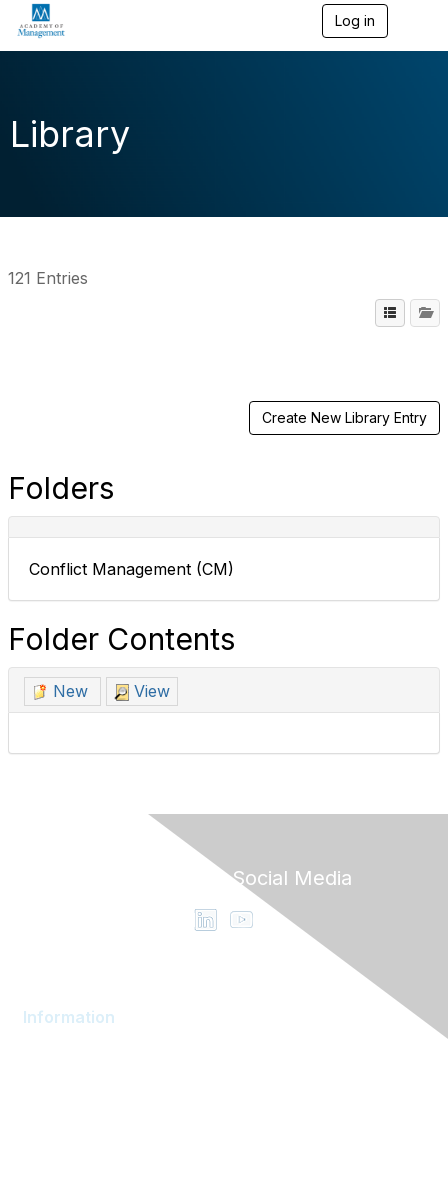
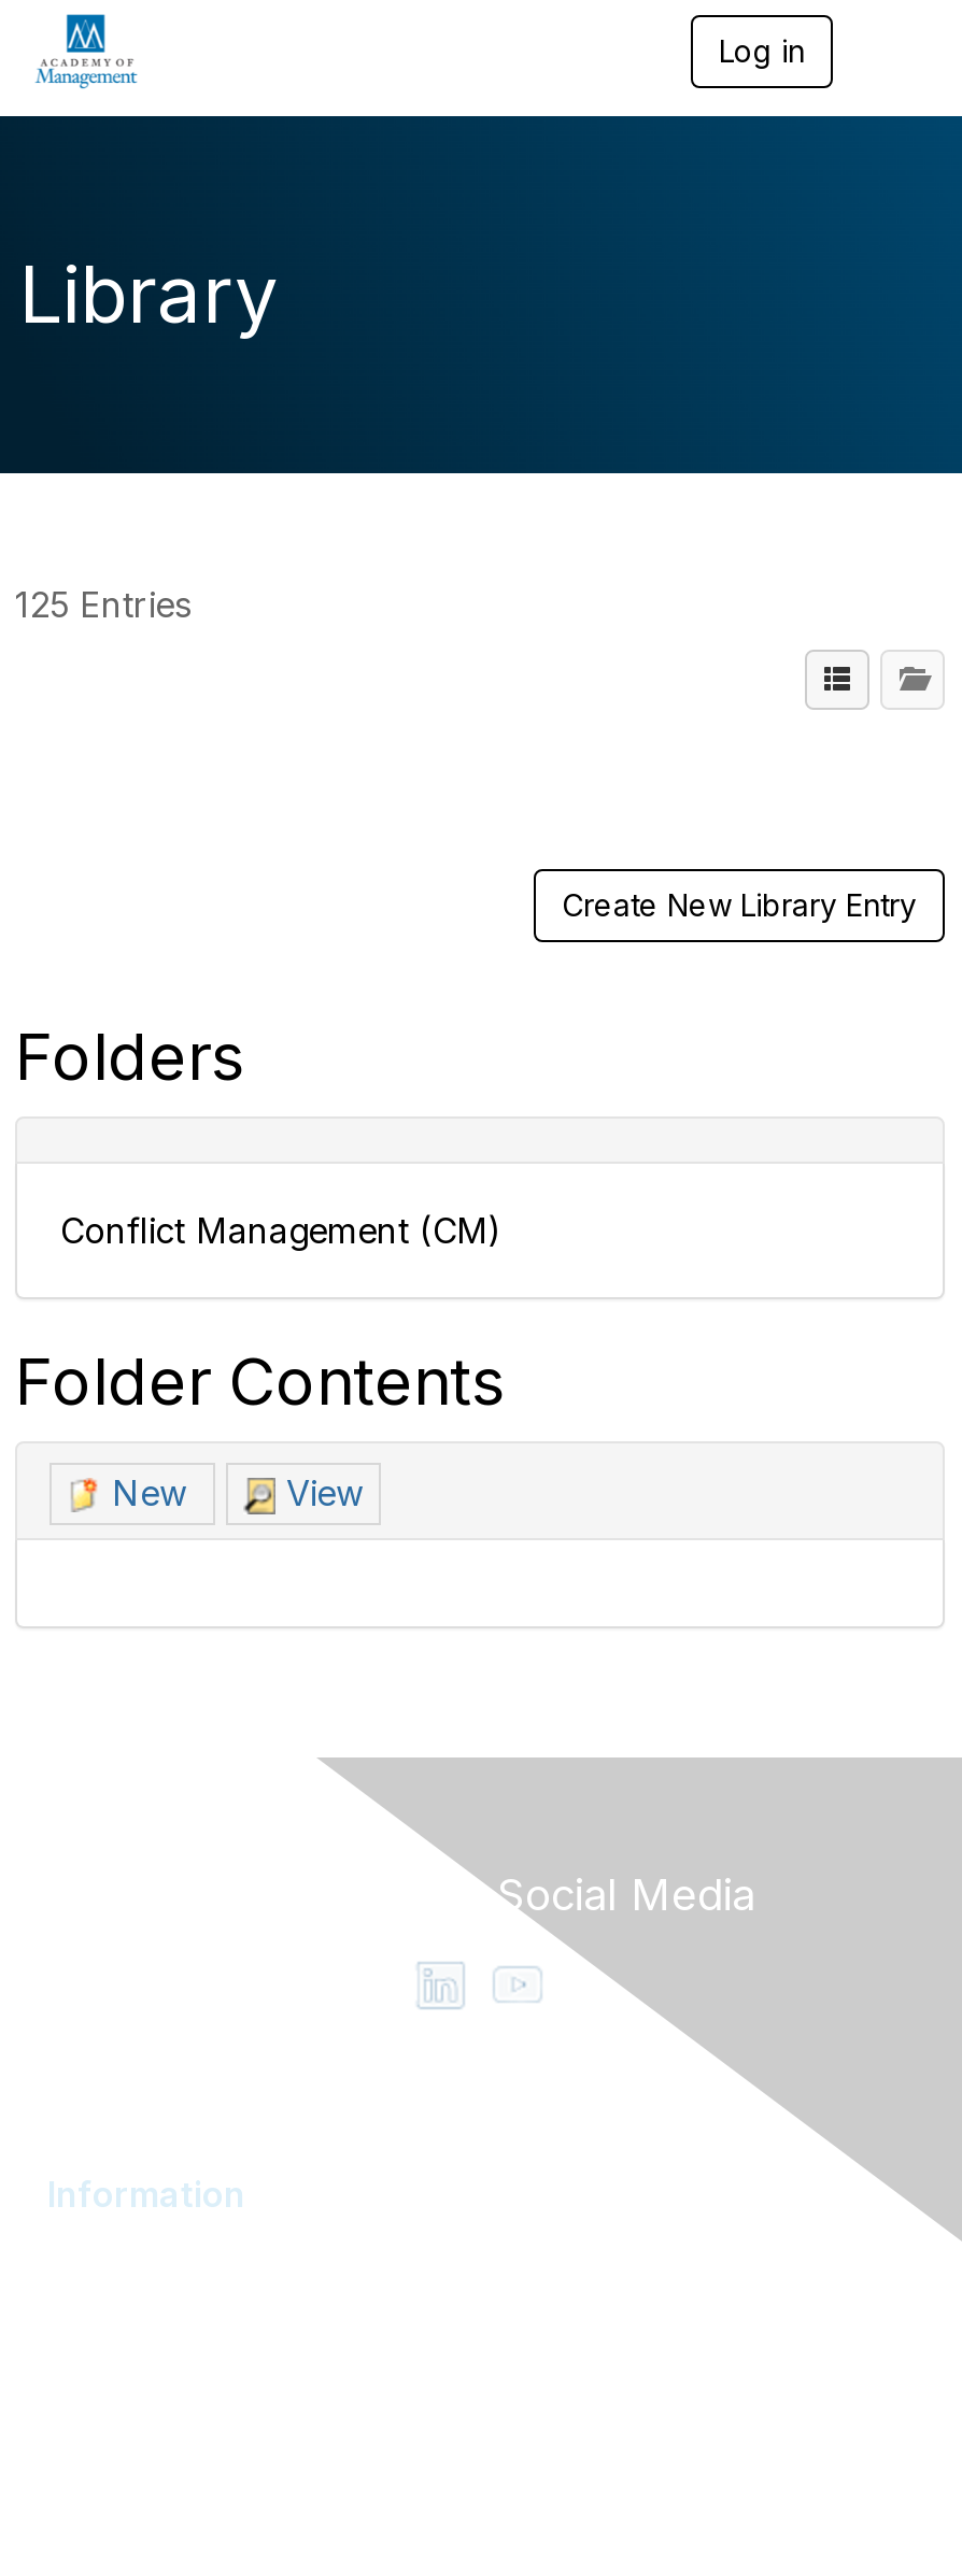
[8,268,88,288] 121 Entries -> [15,583,192,626] 125 Entries

